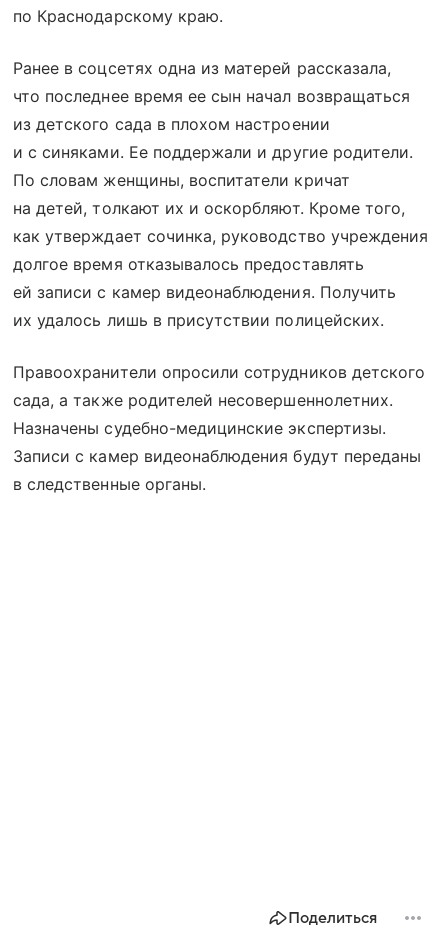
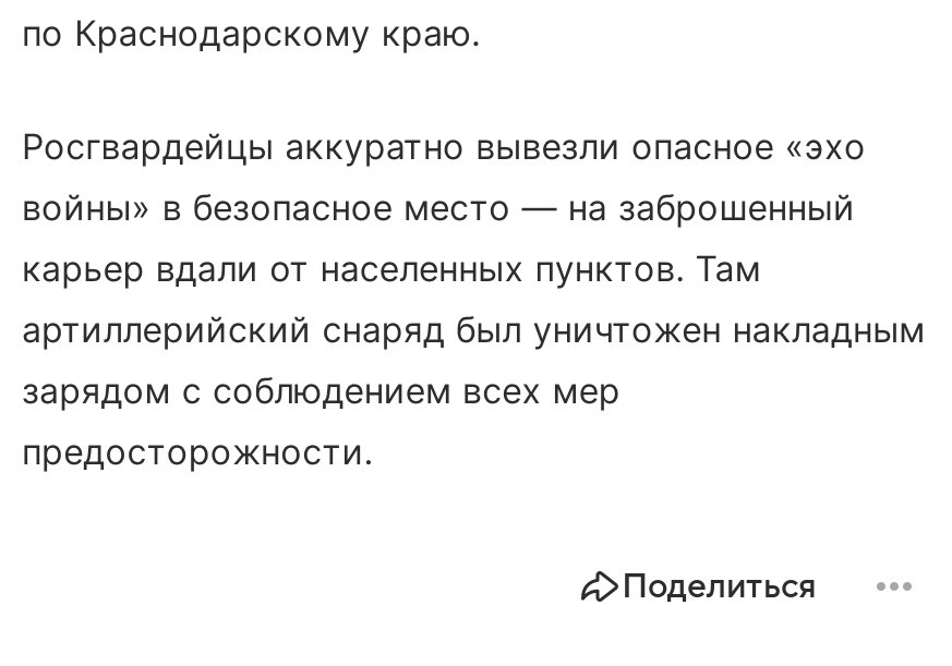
[13,58,428,494] Ранее в соцсетях одна из матерей рассказала, | что последнее время ее сын начал возвращаться | из детского сада в плохом настроении | и с синяками. Ее поддержали и другие родители. | По словам женщины, воспитатели кричат | на детей, толкают их и оскорбляют. Кроме того, | как утверждает сочинка, руководство учреждения | долгое время отказывалось предоставлять | ей записи с камер видеонаблюдения. Получить | их удалось лишь в присутствии полицейских. | Правоохранители опросили сотрудников детского | сада, а также родителей несовершеннолетних. | Назначены судебно-медицинские экспертизы. | Записи с камер видеонаблюдения будут переданы | в следственные органы. -> [22,124,925,473] Росгвардейцы аккуратно вывезли опасное «эхо | войны» в безопасное место — на заброшенный | карьер вдали от населенных пунктов. Там | артиллерийский снаряд был уничтожен накладным | зарядом с соблюдением всех мер | предосторожности.

